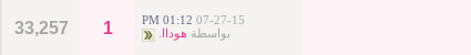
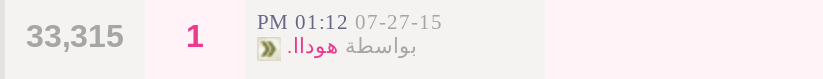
[14,19,112,37] 33,257 1 -> [26,19,204,53] 33,315 1

